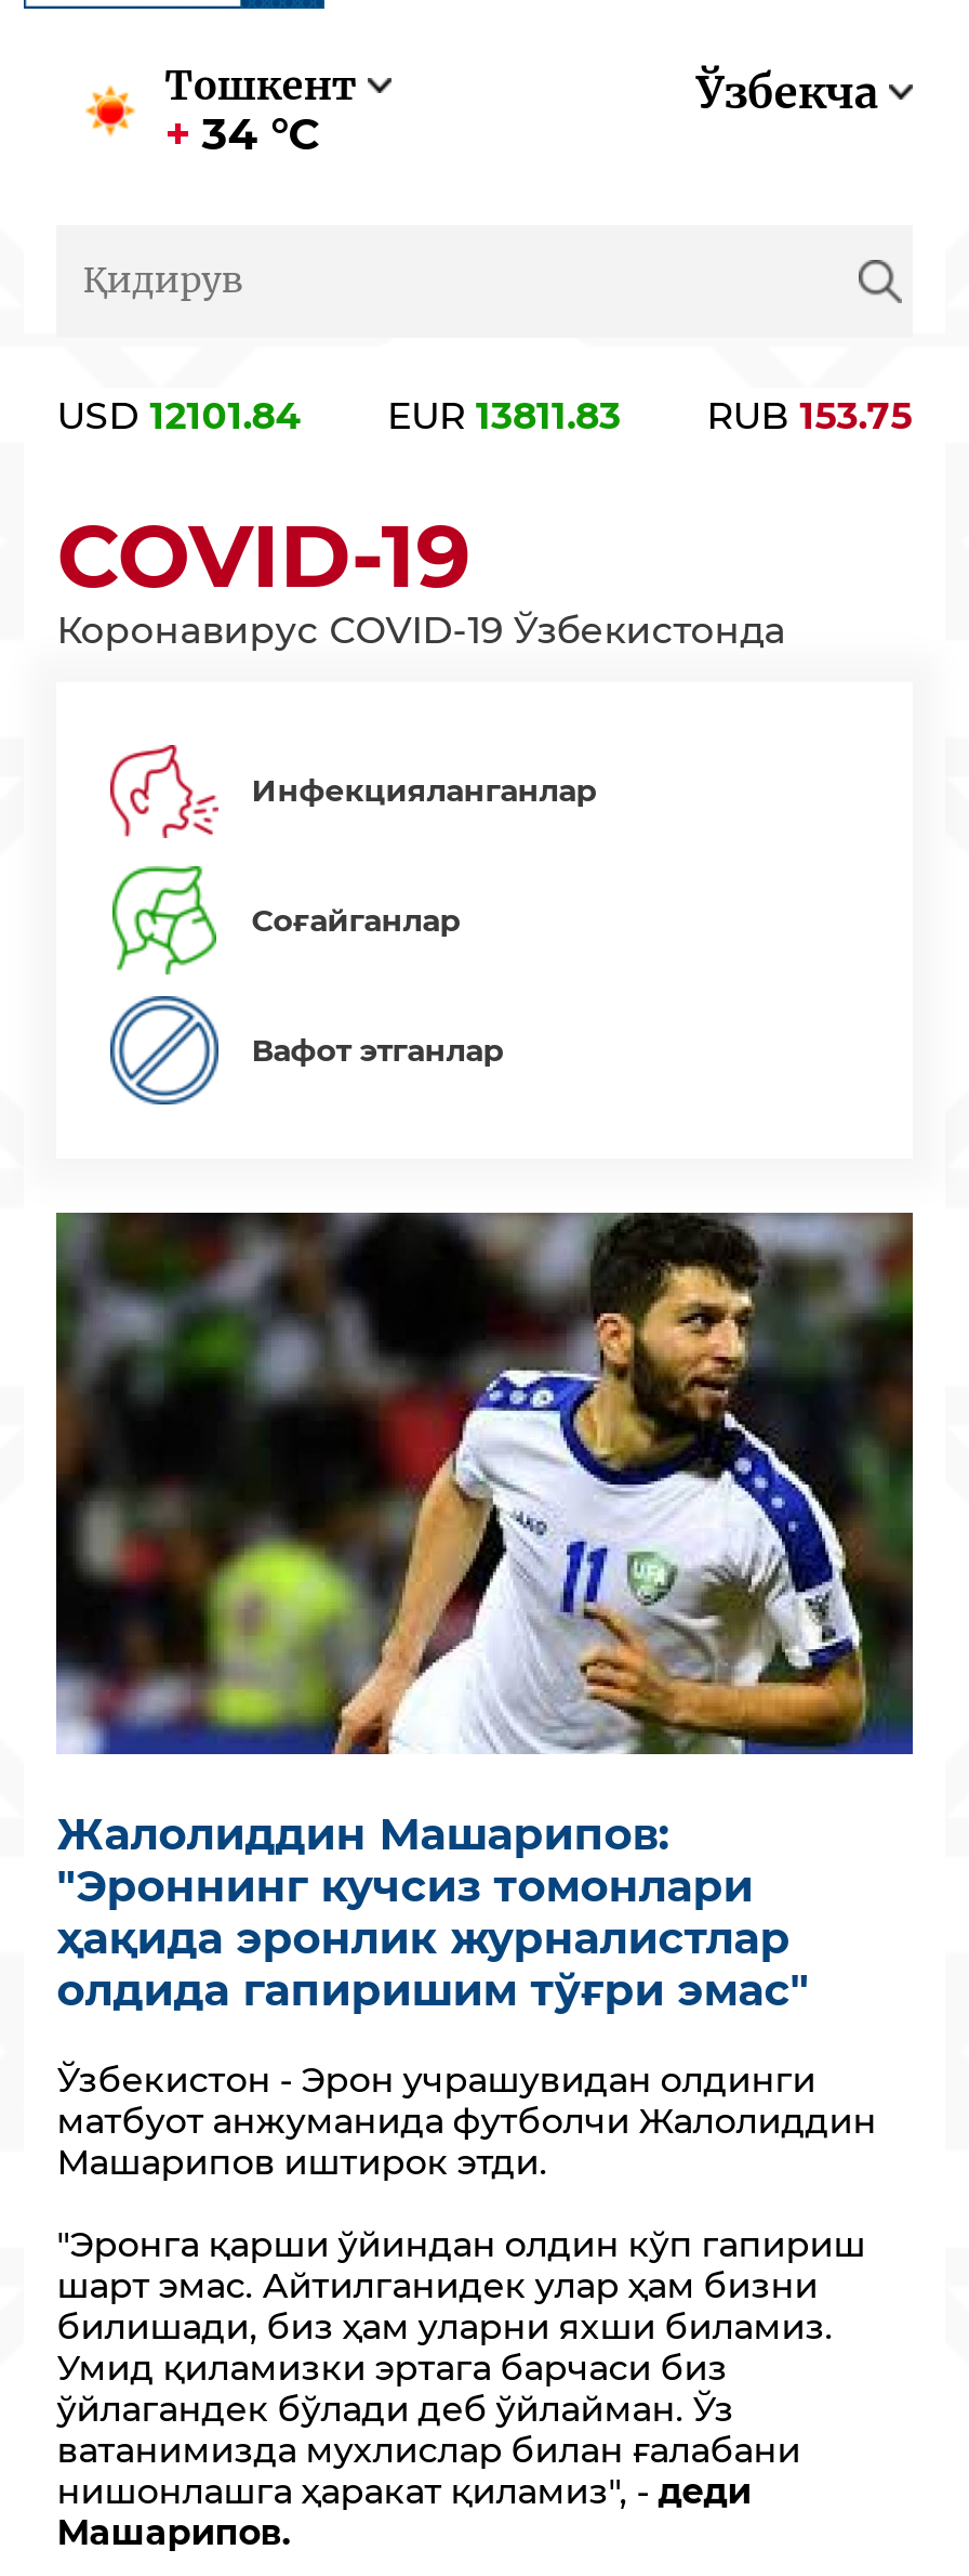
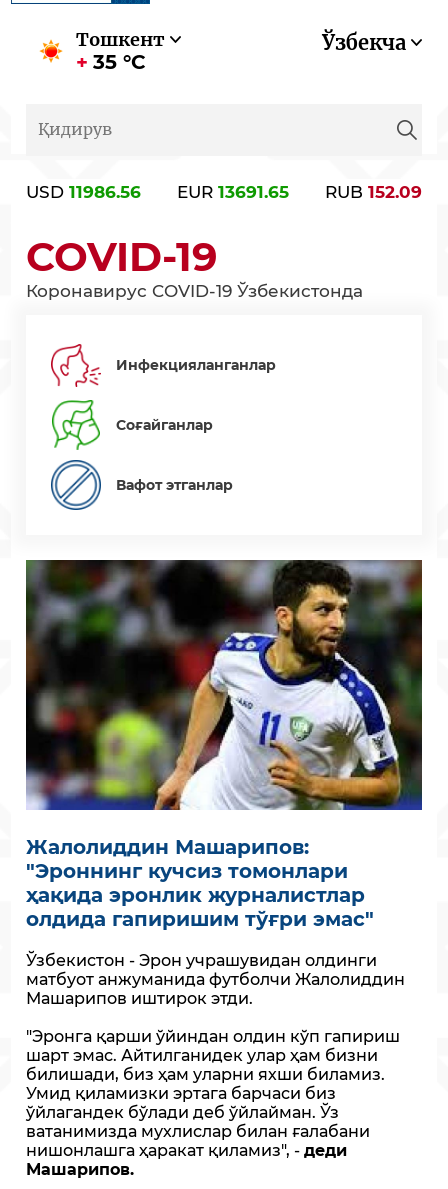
[202,108,321,160] 34 °C -> [93,50,146,74] 35 °C
[57,394,301,437] USD 12101.84 -> [26,182,141,202] USD 11986.56
[387,394,621,437] EUR 13811.83 -> [177,182,289,202] EUR 13691.65
[707,394,912,437] RUB 153.75 -> [325,182,422,202] RUB 152.09

